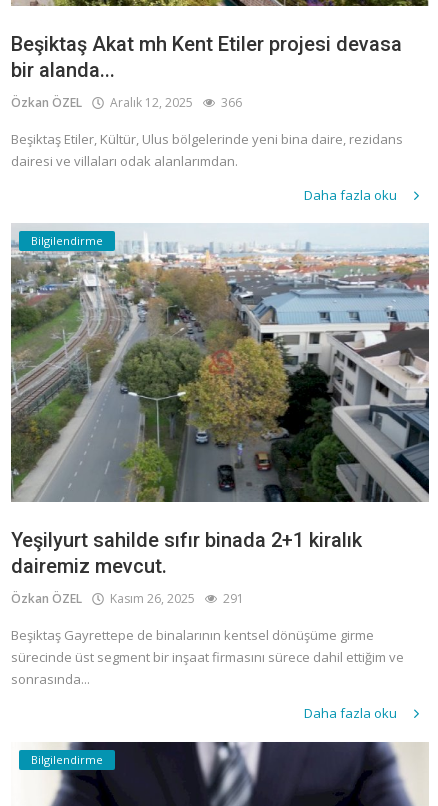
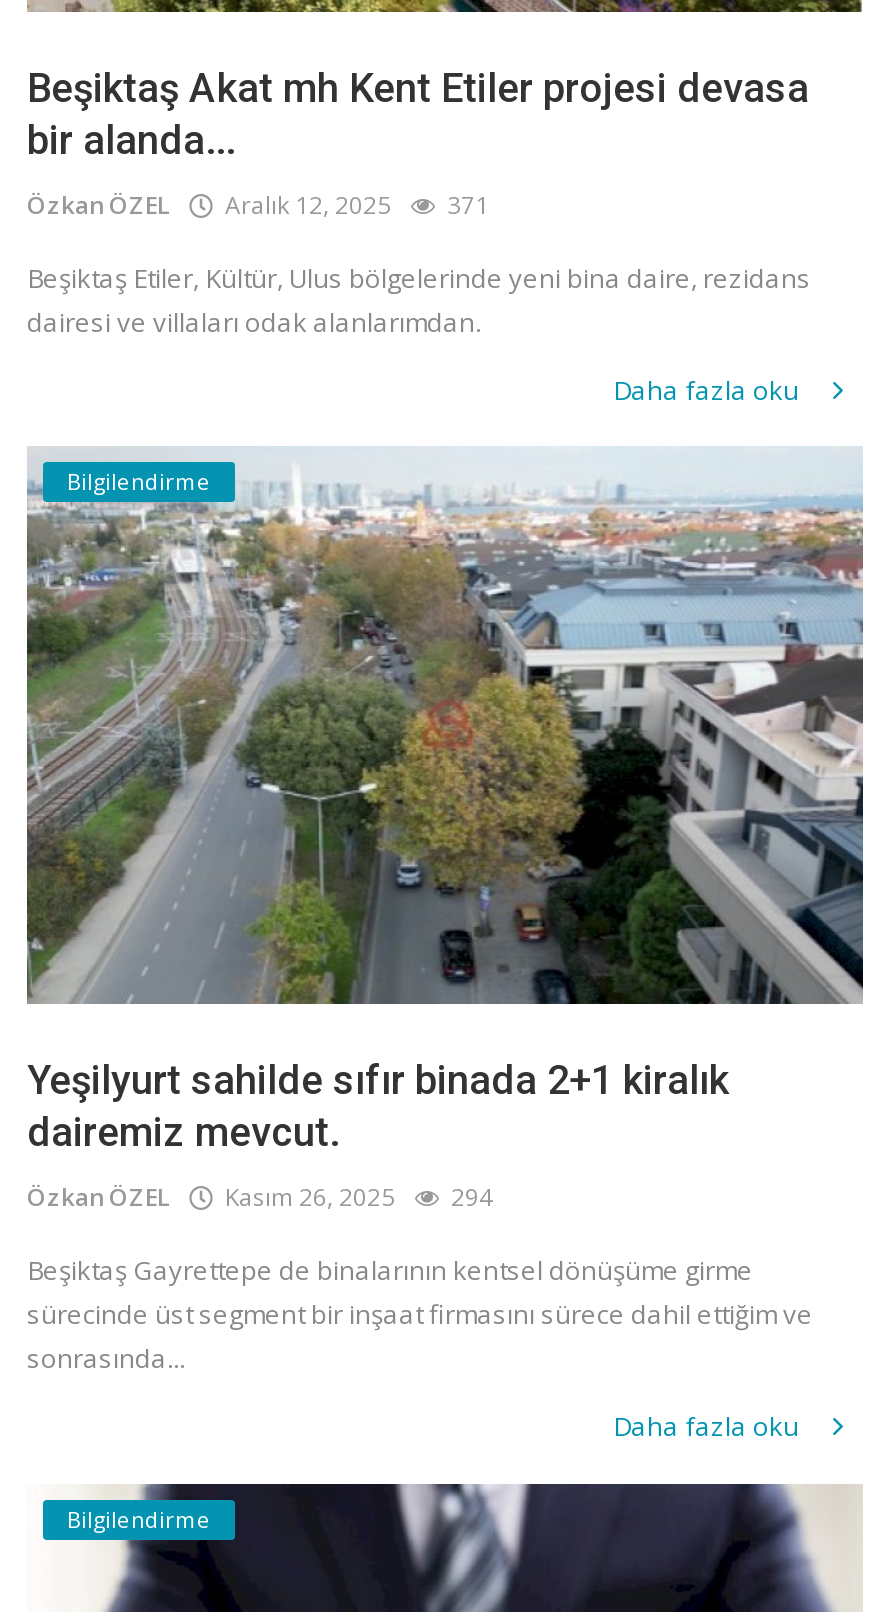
[11,94,242,111] Özkan ÖZEL Aralık 12, 2025 366 -> [27,188,489,222] Özkan ÖZEL Aralık 12, 2025 371
[11,590,244,607] Özkan ÖZEL Kasım 26, 2025 291 -> [27,1180,493,1214] Özkan ÖZEL Kasım 26, 2025 294

